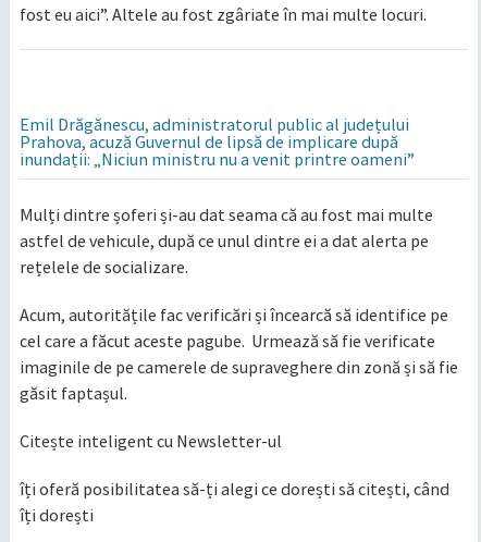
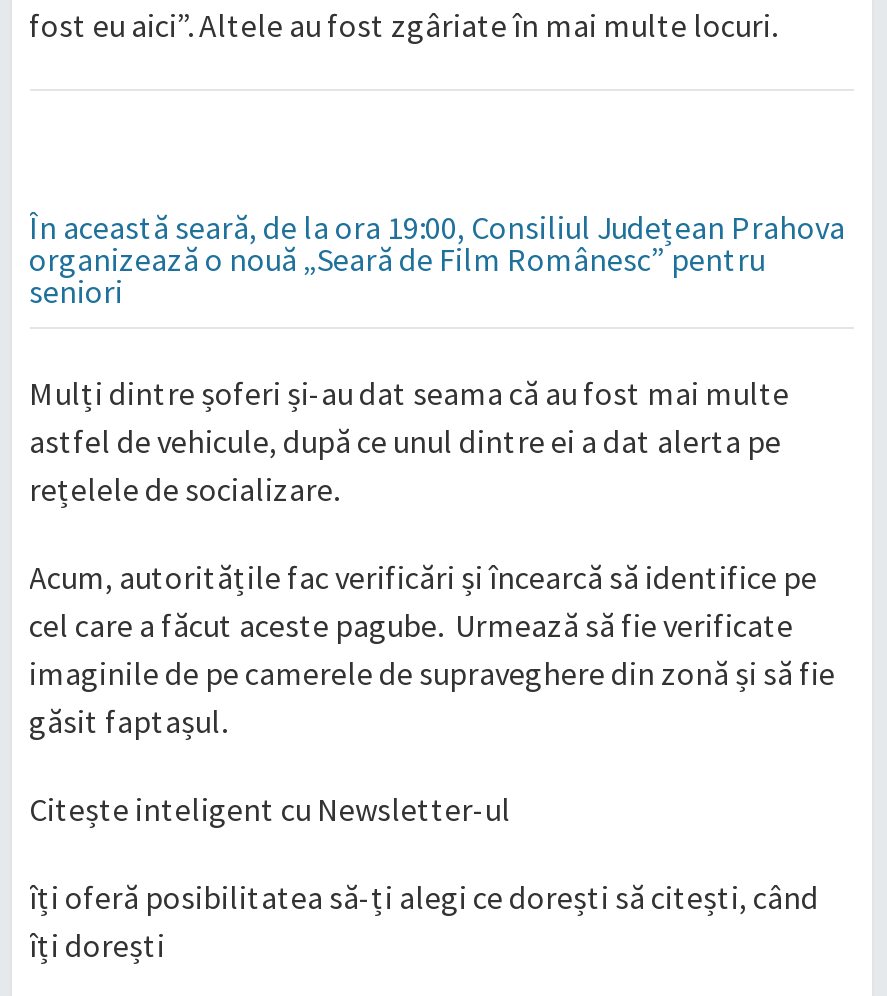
[19,113,414,169] Emil Drăgănescu, administratorul public al județului | Prahova, acuză Guvernul de lipsă de implicare după | inundații: „Niciun ministru nu a venit printre oameni” -> [29,207,845,311] În această seară, de la ora 19:00, Consiliul Județean Prahova | organizează o nouă „Seară de Film Românesc” pentru | seniori

